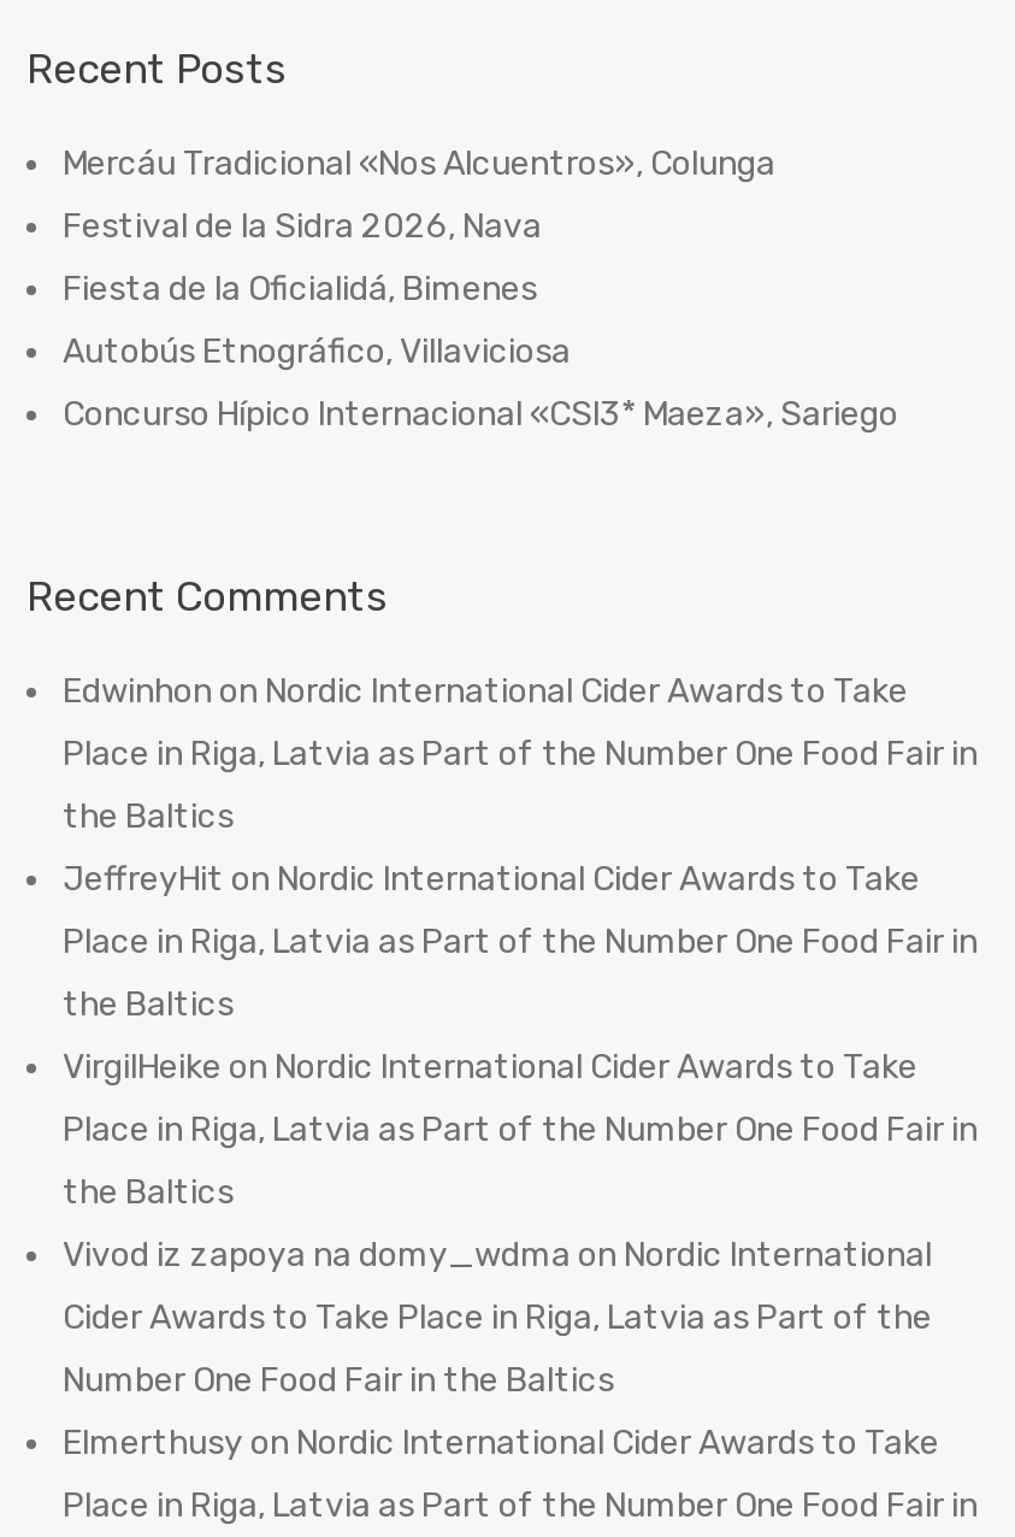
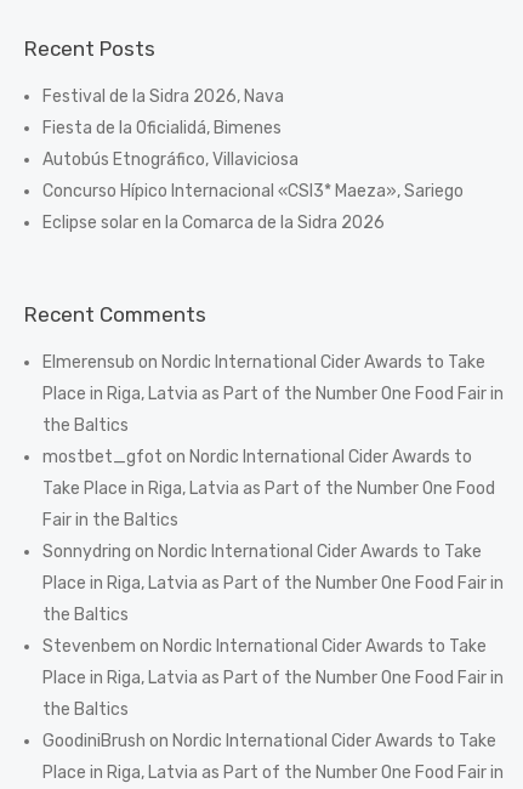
[63,143,775,184] Mercáu Tradicional «Nos Alcuentros», Colunga -> none
moved [63,205,898,434] -> [42,86,464,201]: Festival de la Sidra 2026, Nava | Fiesta de la Oficialidá, Bimenes | Autobús Etnográfico, Villaviciosa | Concurso Hípico Internacional «CSI3* Maeza», Sariego
none -> [42,212,385,233] Eclipse solar en la Comarca de la Sidra 2026
[63,670,908,711] Edwinhon on Nordic International Cider Awards to Take -> [42,352,485,372] Elmerensub on Nordic International Cider Awards to Take
[63,858,920,899] JeffreyHit on Nordic International Cider Awards to Take -> [42,446,495,562] mostbet_gfot on Nordic International Cider Awards to | Take Place in Riga, Latvia as Part of the Number One Food | Fair in the Baltics | Sonnydring on Nordic International Cider Awards to Take
moved [63,921,978,1024] -> [42,573,504,625]: Place in Riga, Latvia as Part of the Number One Food Fair in | the Baltics
[63,1046,917,1087] VirgilHeike on Nordic International Cider Awards to Take -> [42,636,487,656] Stevenbem on Nordic International Cider Awards to Take
moved [63,1109,978,1212] -> [42,667,504,719]: Place in Riga, Latvia as Part of the Number One Food Fair in | the Baltics
[63,1234,939,1463] Vivod iz zapoya na domy_wdma on Nordic International | Cider Awards to Take Place in Riga, Latvia as Part of the | Number One Food Fair in the Baltics | Elmerthusy on Nordic International Cider Awards to Take -> [42,730,496,751] GoodiniBrush on Nordic International Cider Awards to Take

